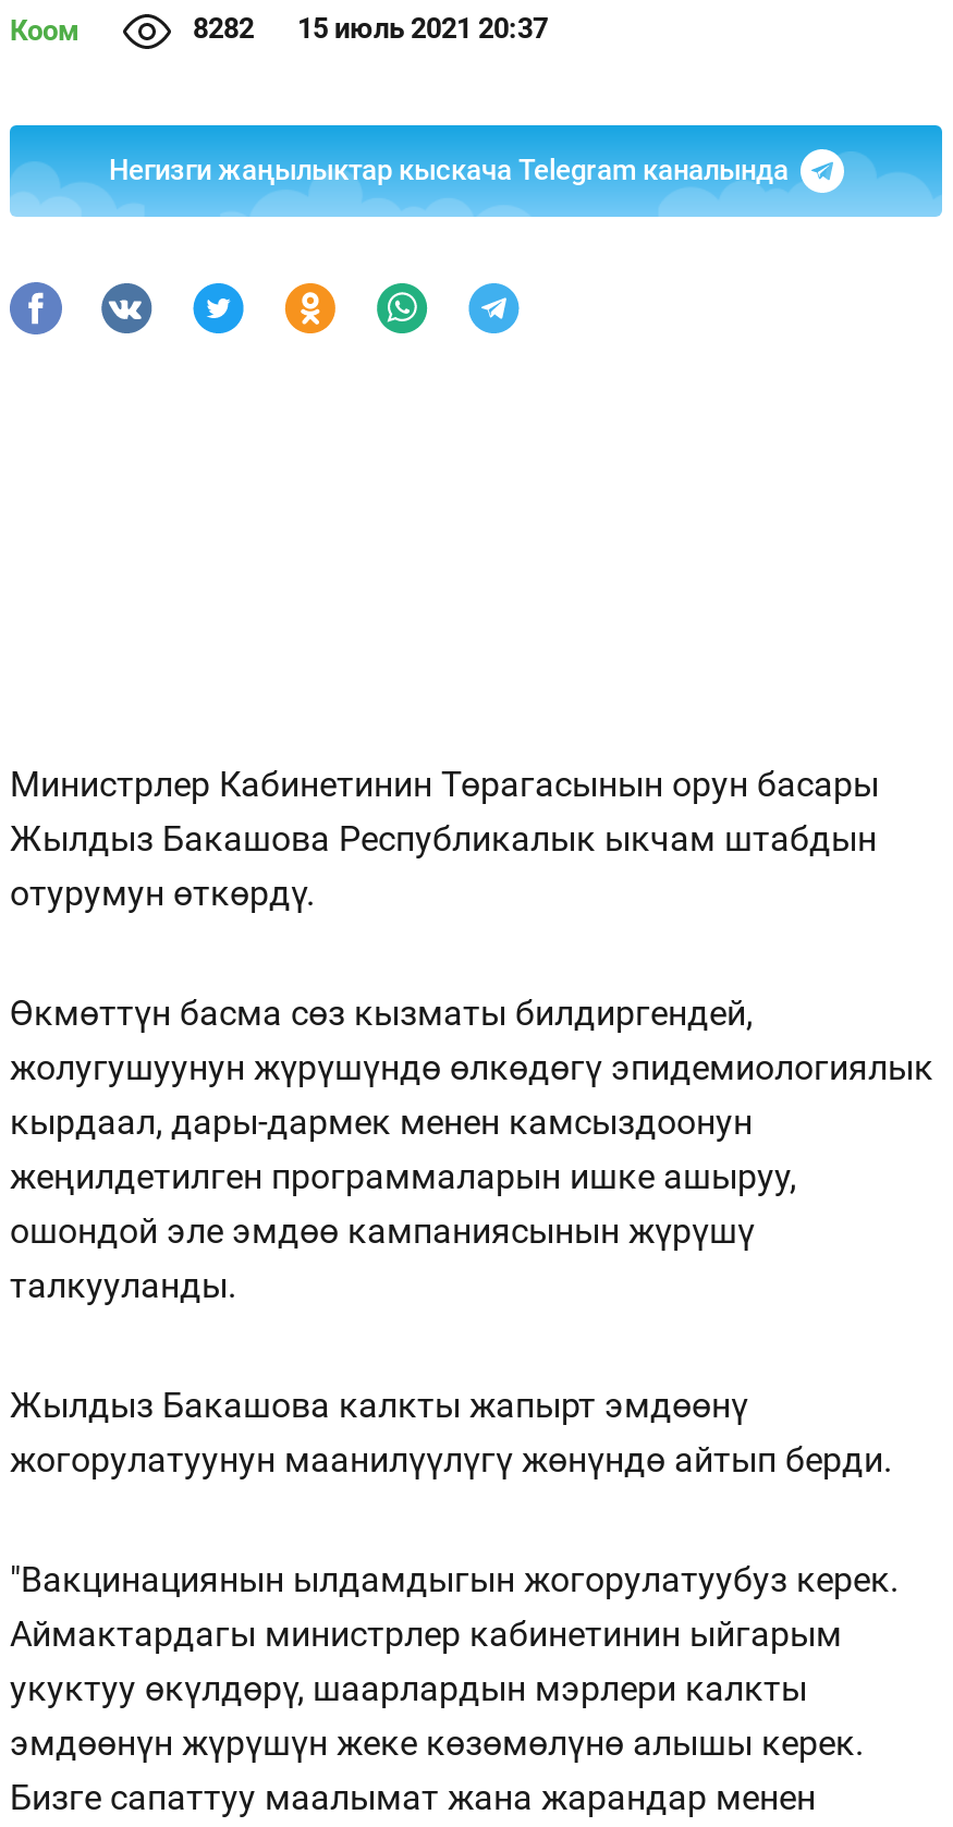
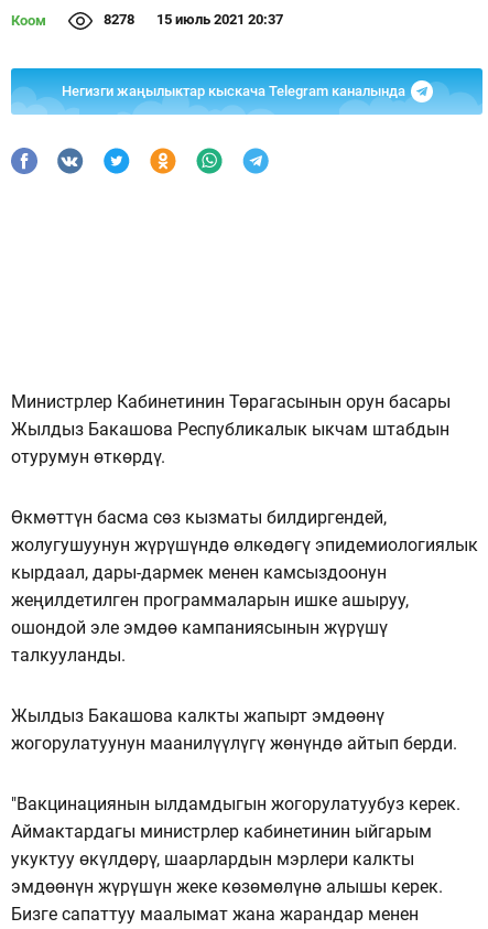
[193,12,548,45] 8282 15 июль 2021 20:37 -> [104,11,283,28] 8278 15 июль 2021 20:37

